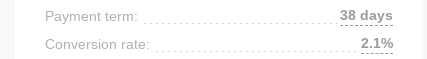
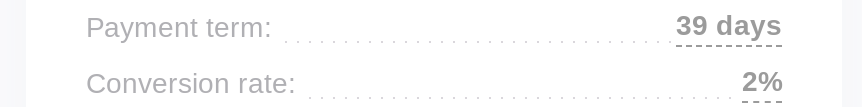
[340,7,393,23] 38 days -> [676,9,782,41] 39 days
[361,35,393,51] 2.1% -> [742,65,782,97] 2%

